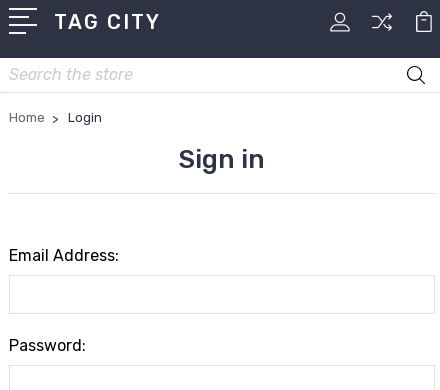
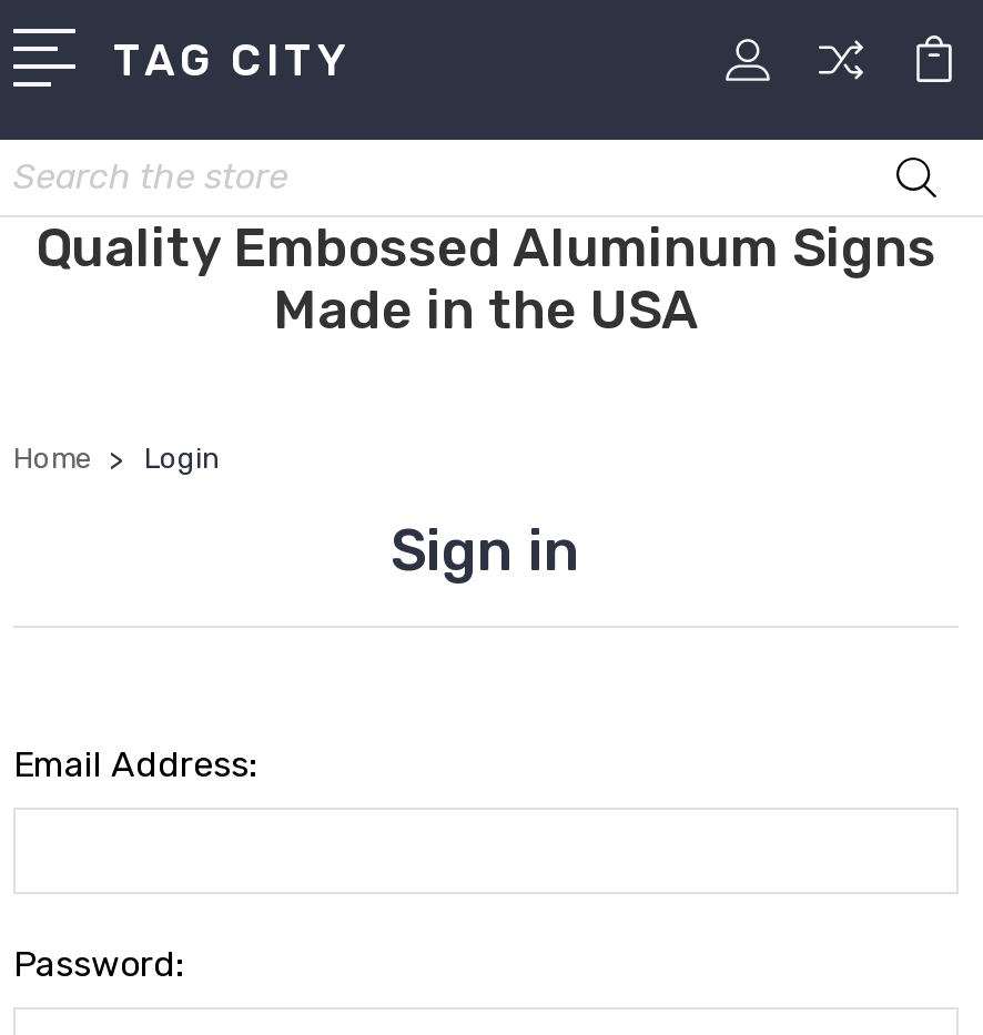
none -> [36,217,936,342] Quality Embossed Aluminum Signs | Made in the USA

